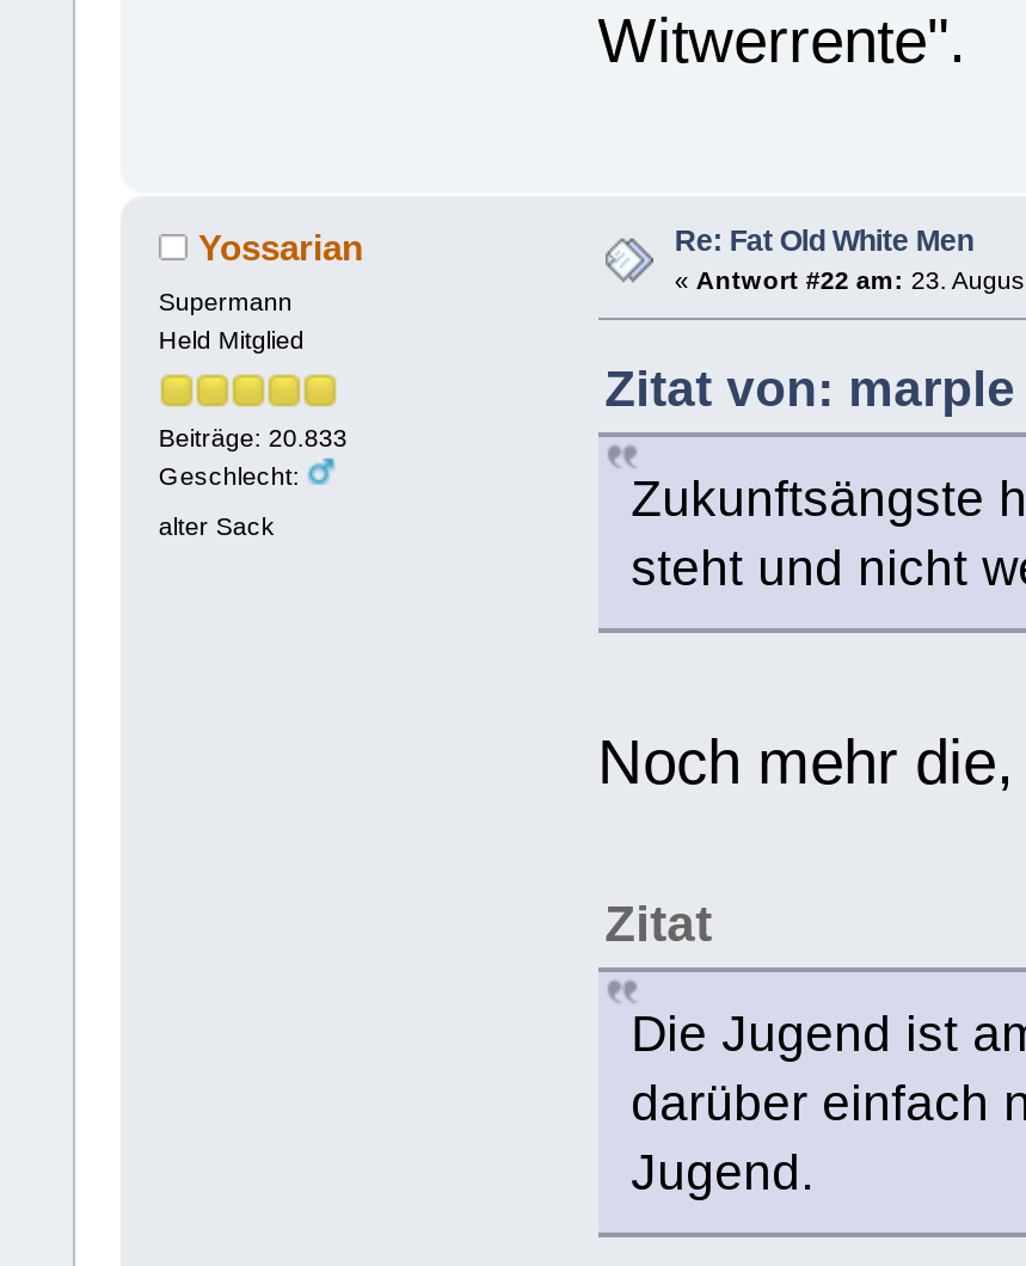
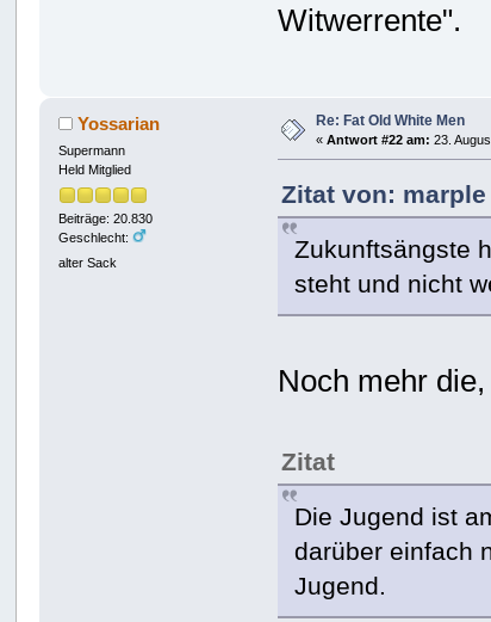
[159,422,347,451] Beiträge: 20.833 -> [58,211,152,225] Beiträge: 20.830

